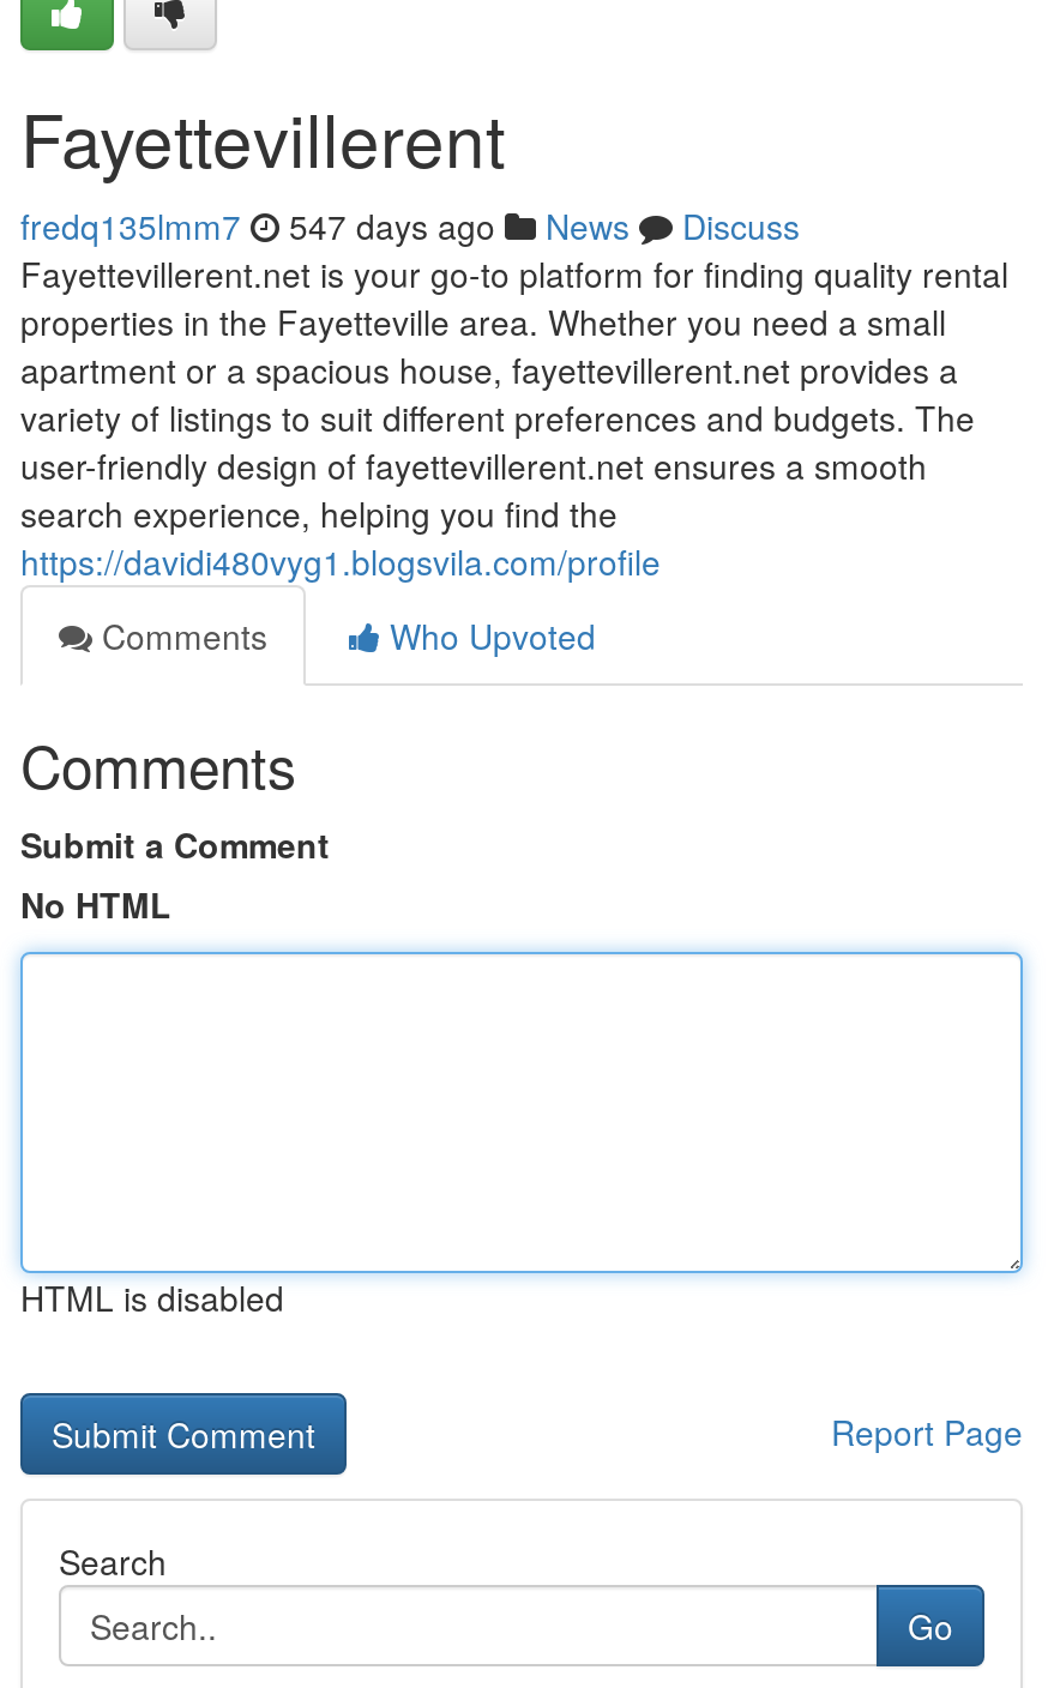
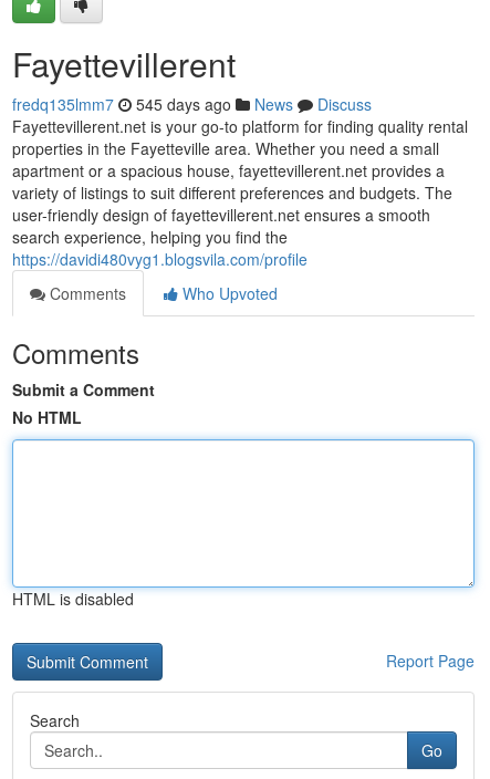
[20,201,800,249] fredq135lmm7 547 days ago News Discuss -> [12,93,372,115] fredq135lmm7 545 days ago News Discuss

